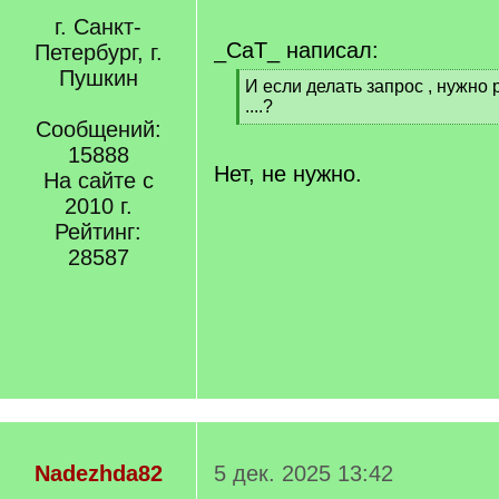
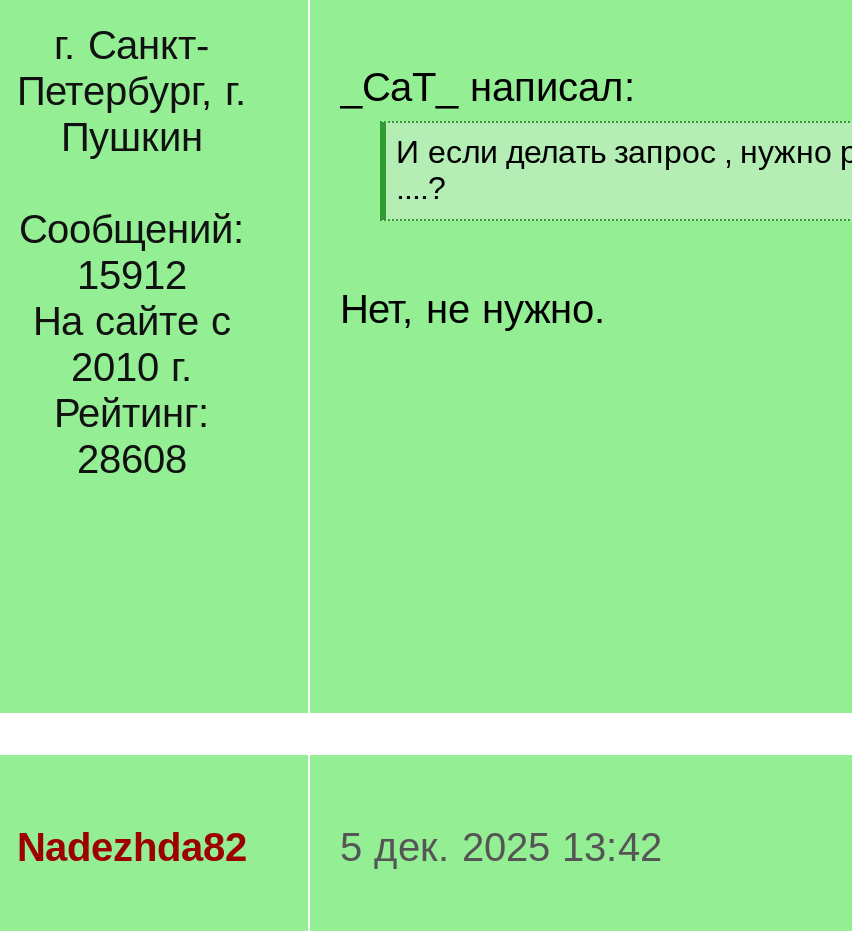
[67,143,129,167] 15888 -> [77,253,187,297] 15912
[67,245,129,270] 28587 -> [77,437,187,481] 28608

